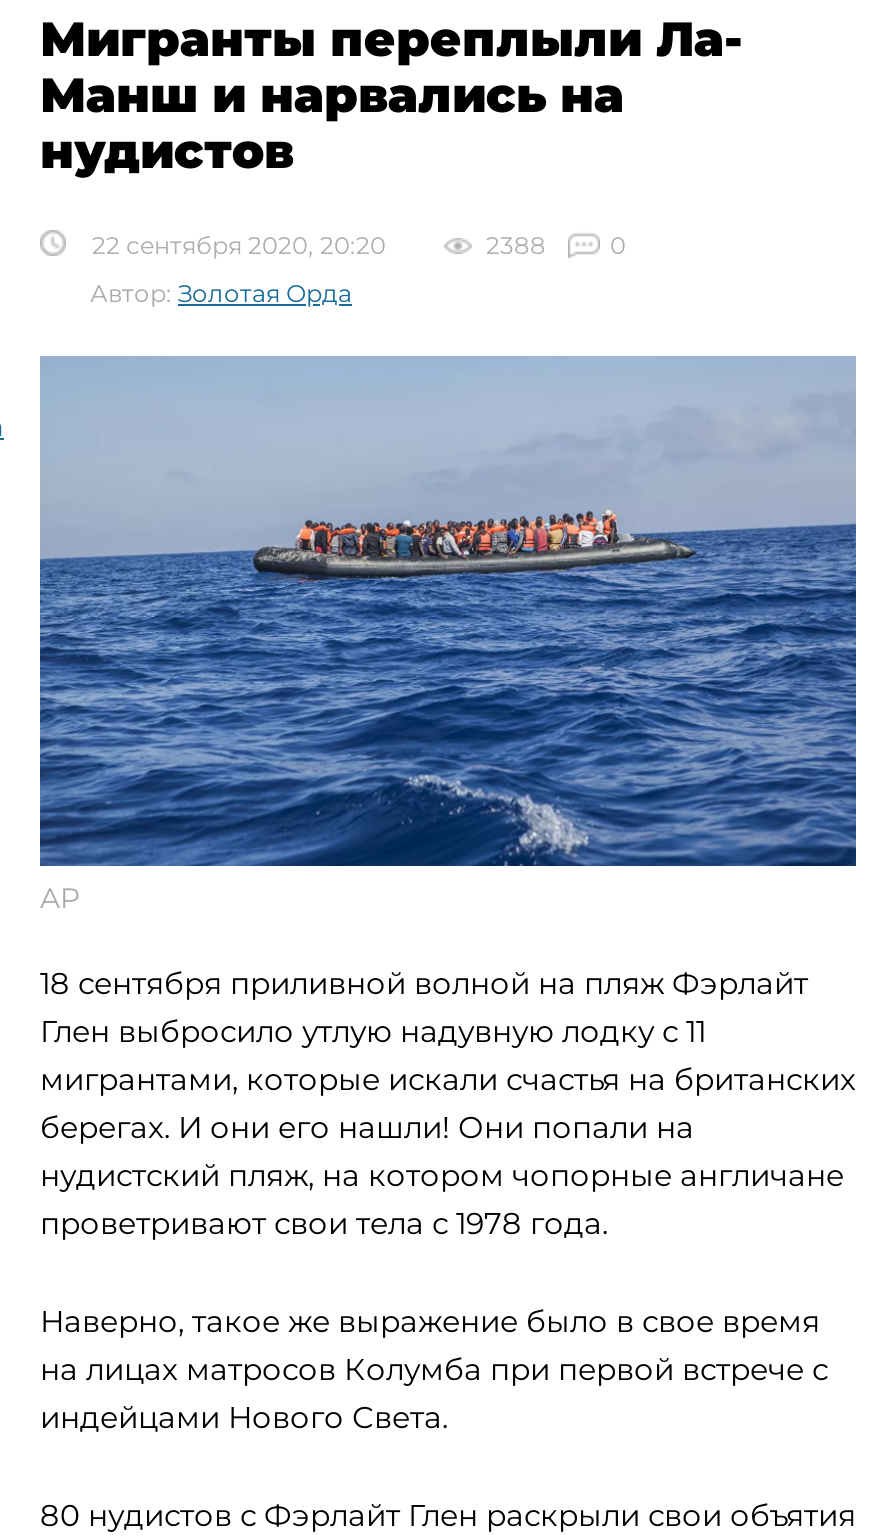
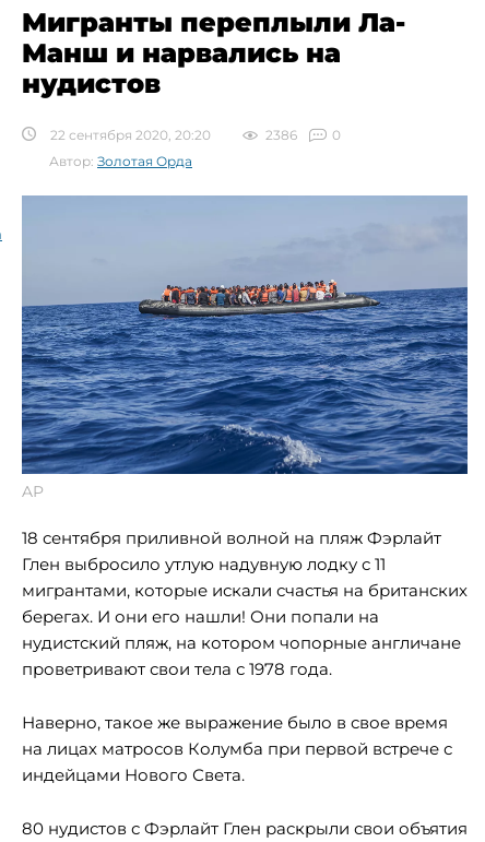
[486,230,546,260] 2388 -> [265,127,297,143] 2386

